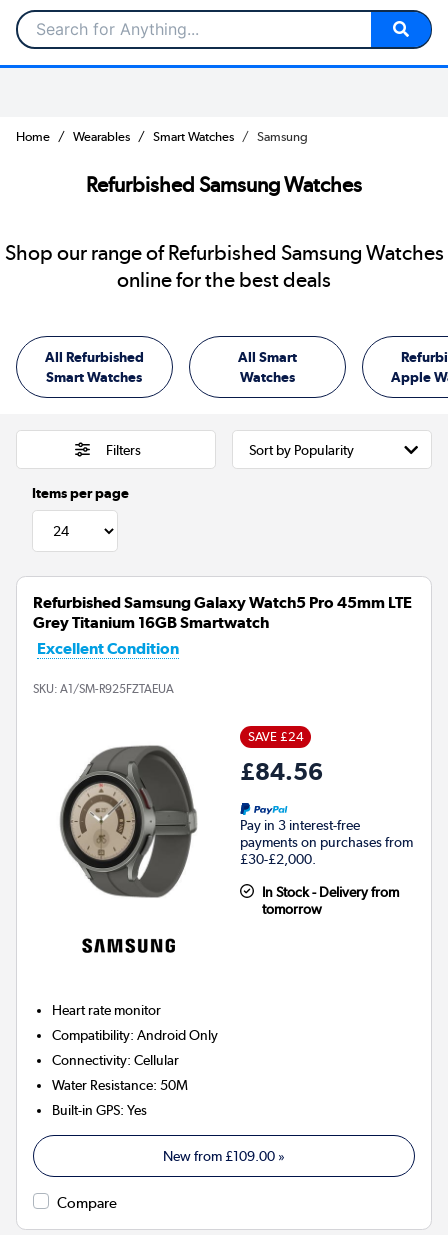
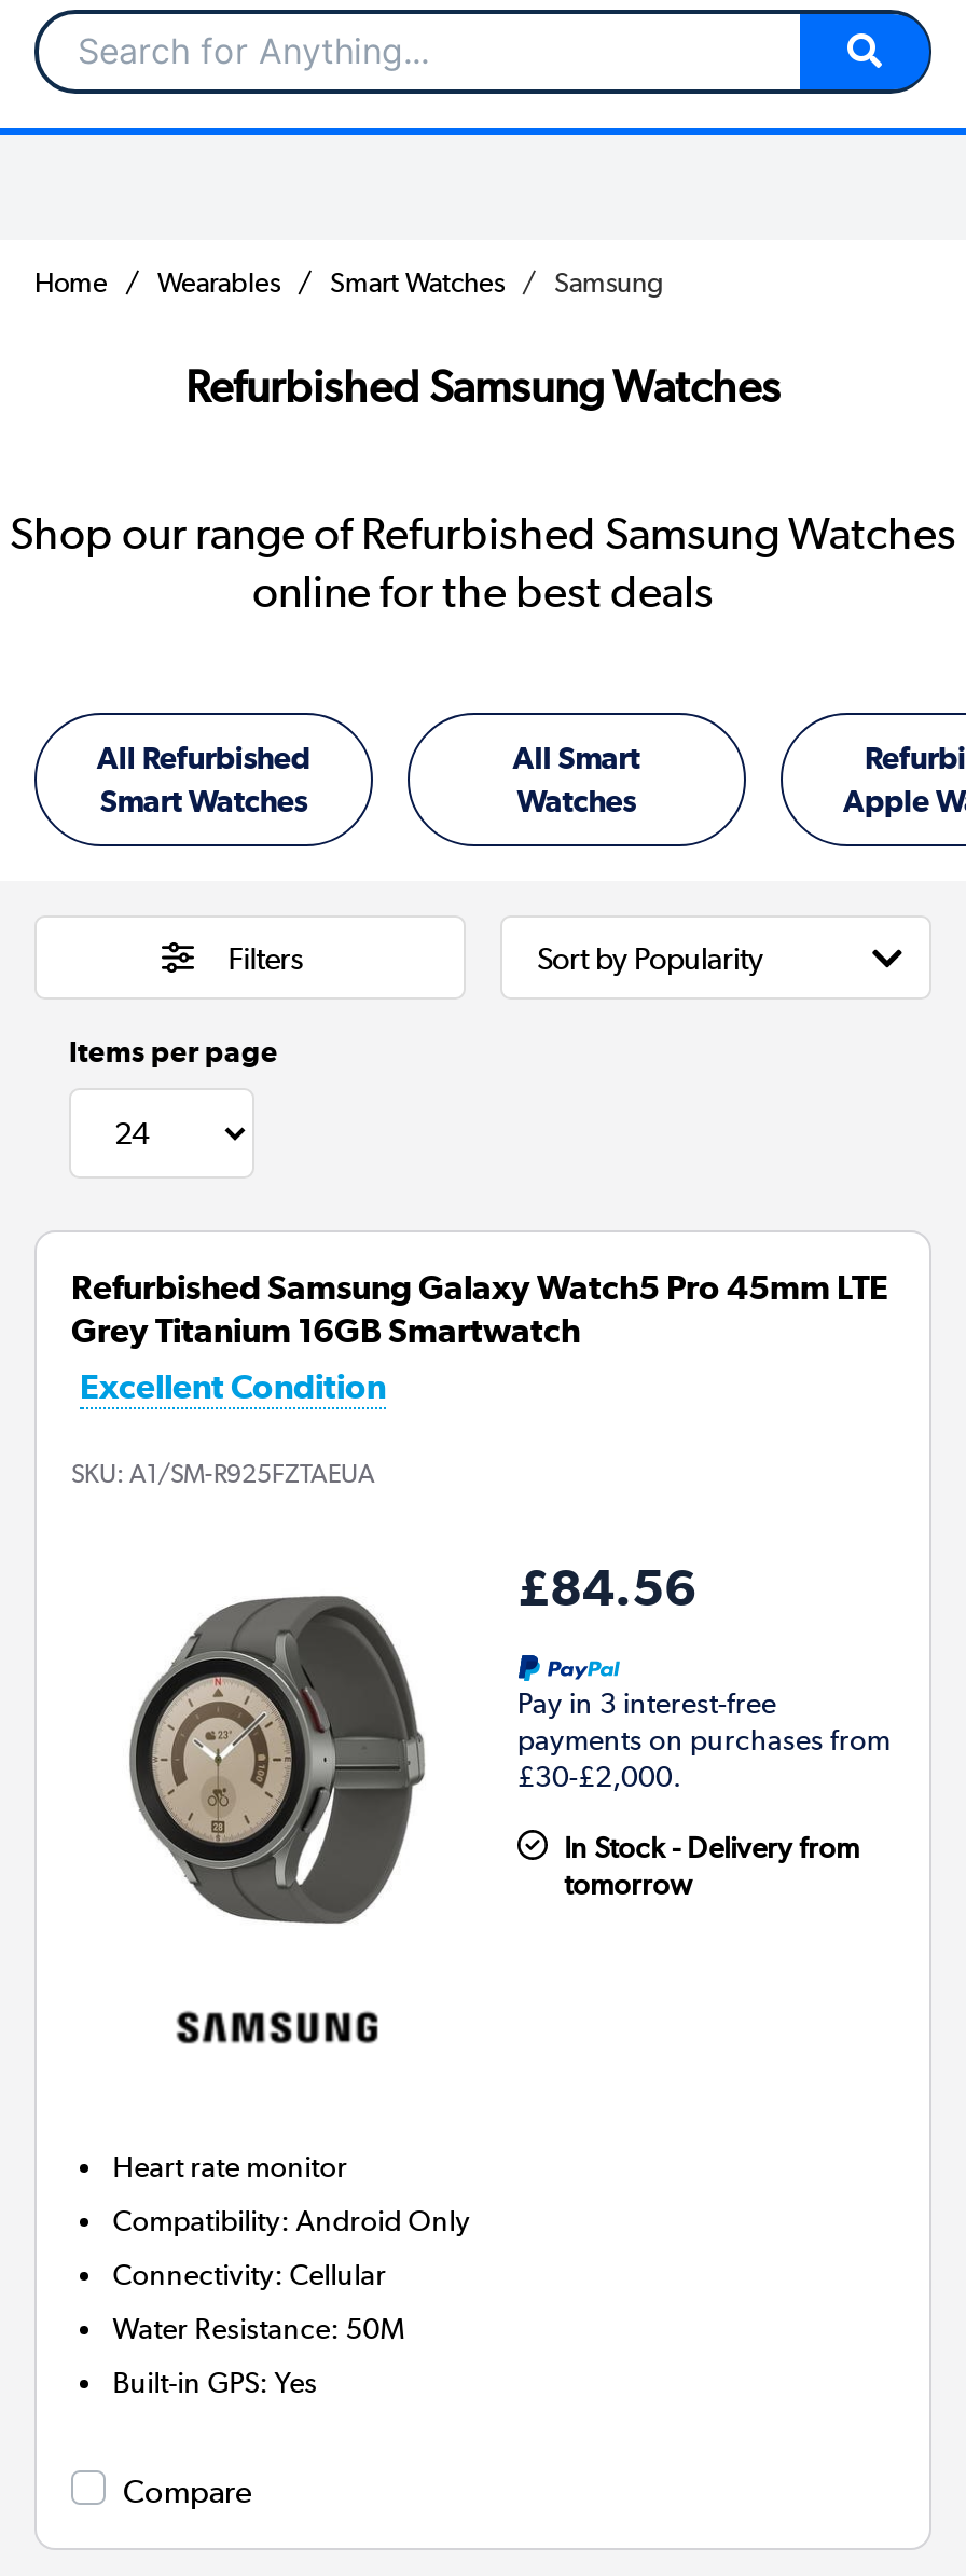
[248,728,304,743] SAVE £24 -> none
[59,771,198,910] [image] -> [127,1603,427,1886] [image]
[163,1146,285,1164] New from £109.00» -> none

